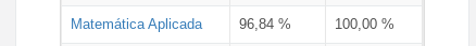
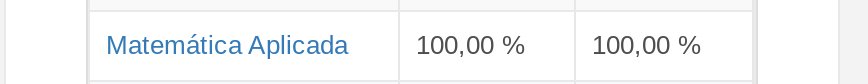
[239,16,291,32] 96,84 % -> [416,29,526,59] 100,00 %

